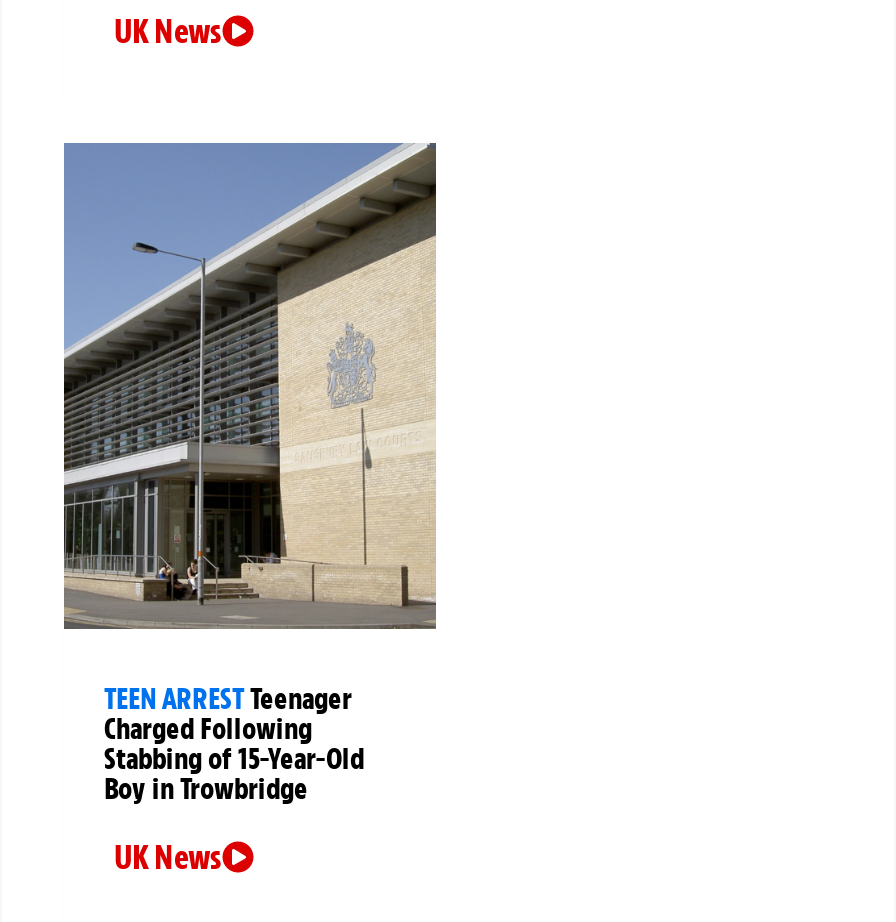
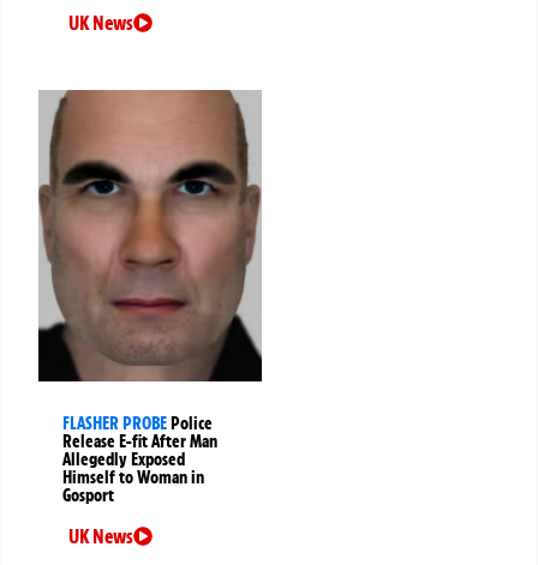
[62,141,438,806] [image] | TEEN ARREST Teenager | Charged Following | Stabbing of 15-Year-Old | Boy in Trowbridge -> [37,89,262,506] [image] | FLASHER PROBE Police | Release E-fit After Man | Allegedly Exposed | Himself to Woman in | Gosport

